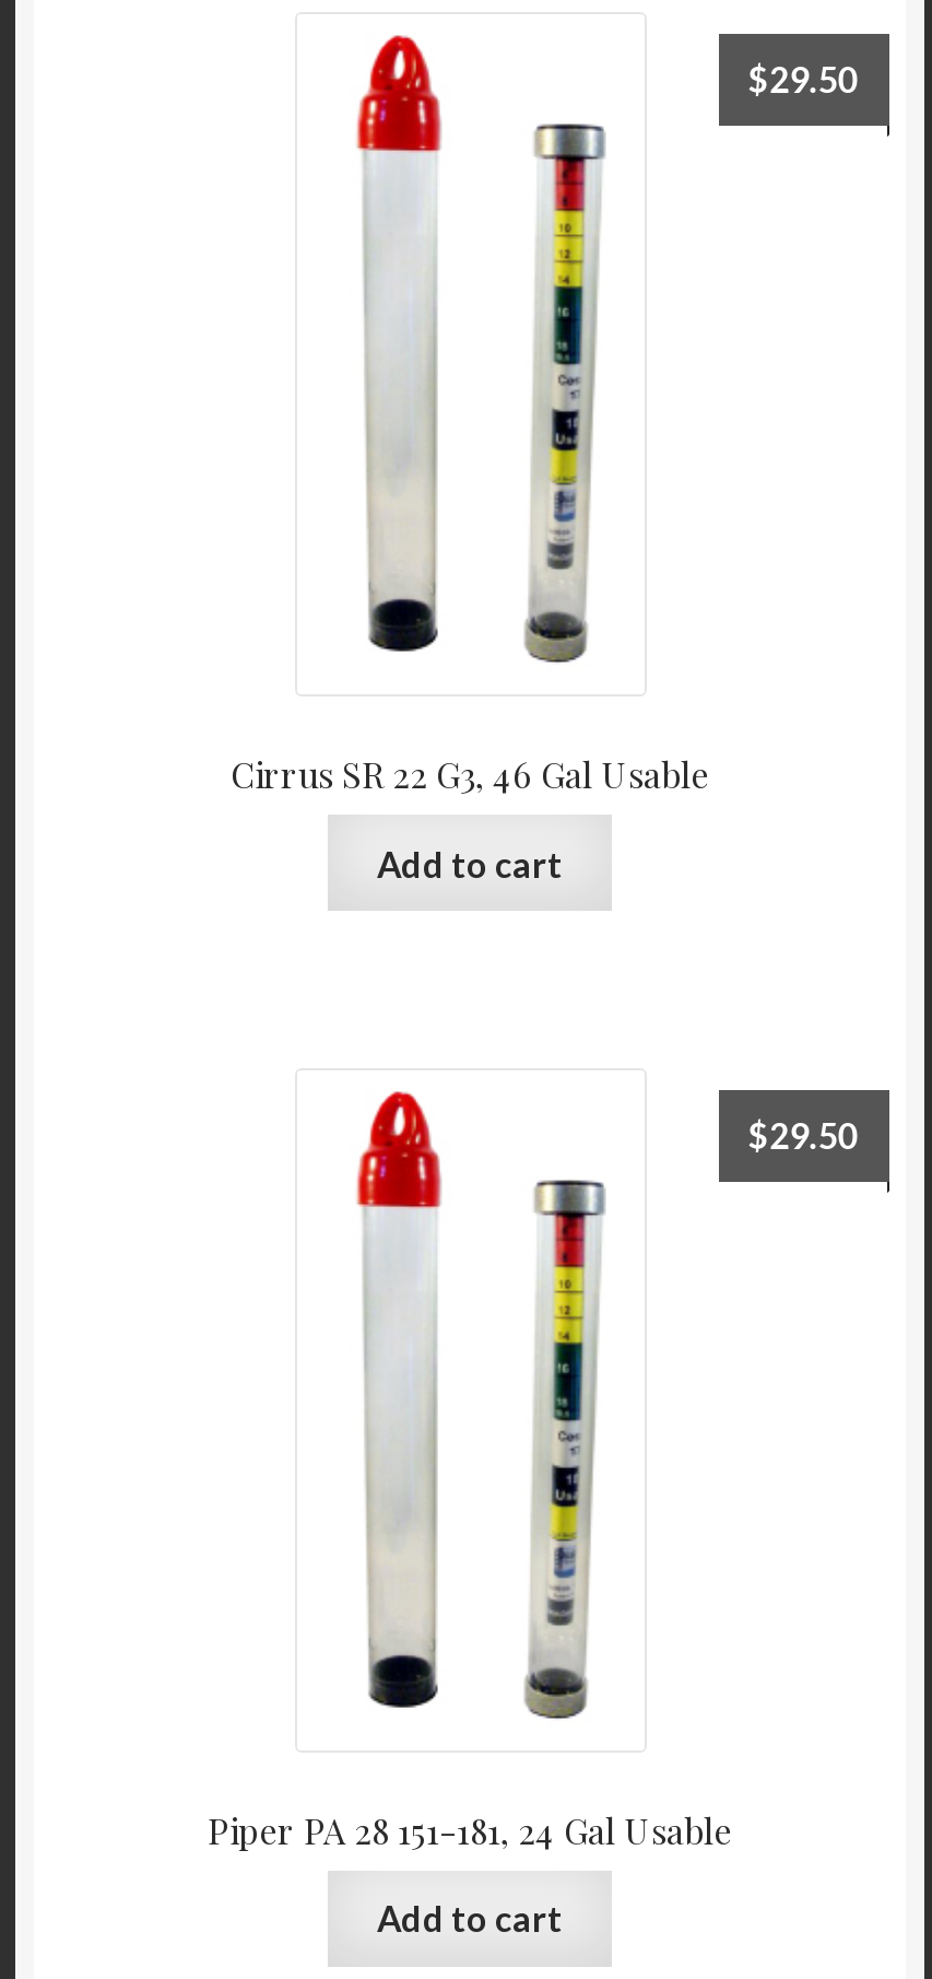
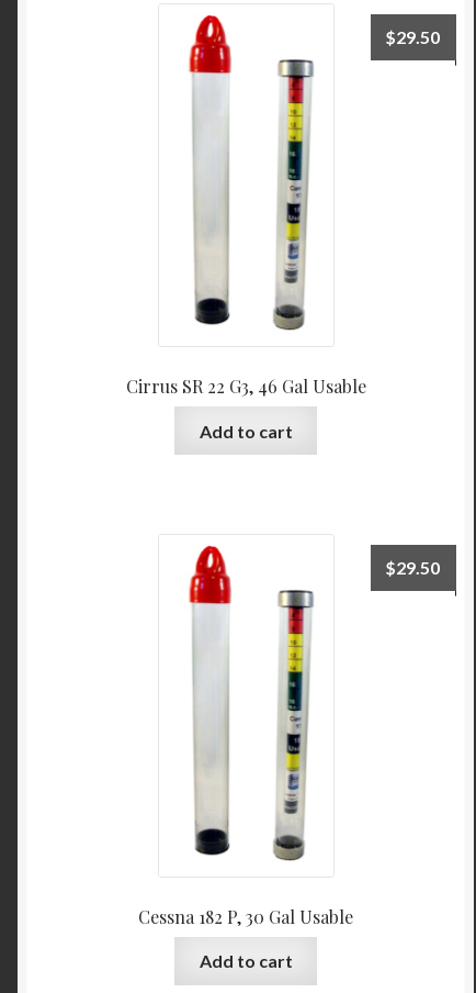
[208,1807,732,1853] Piper PA 28 151-181, 24 Gal Usable -> [138,905,353,928] Cessna 182 P, 30 Gal Usable

